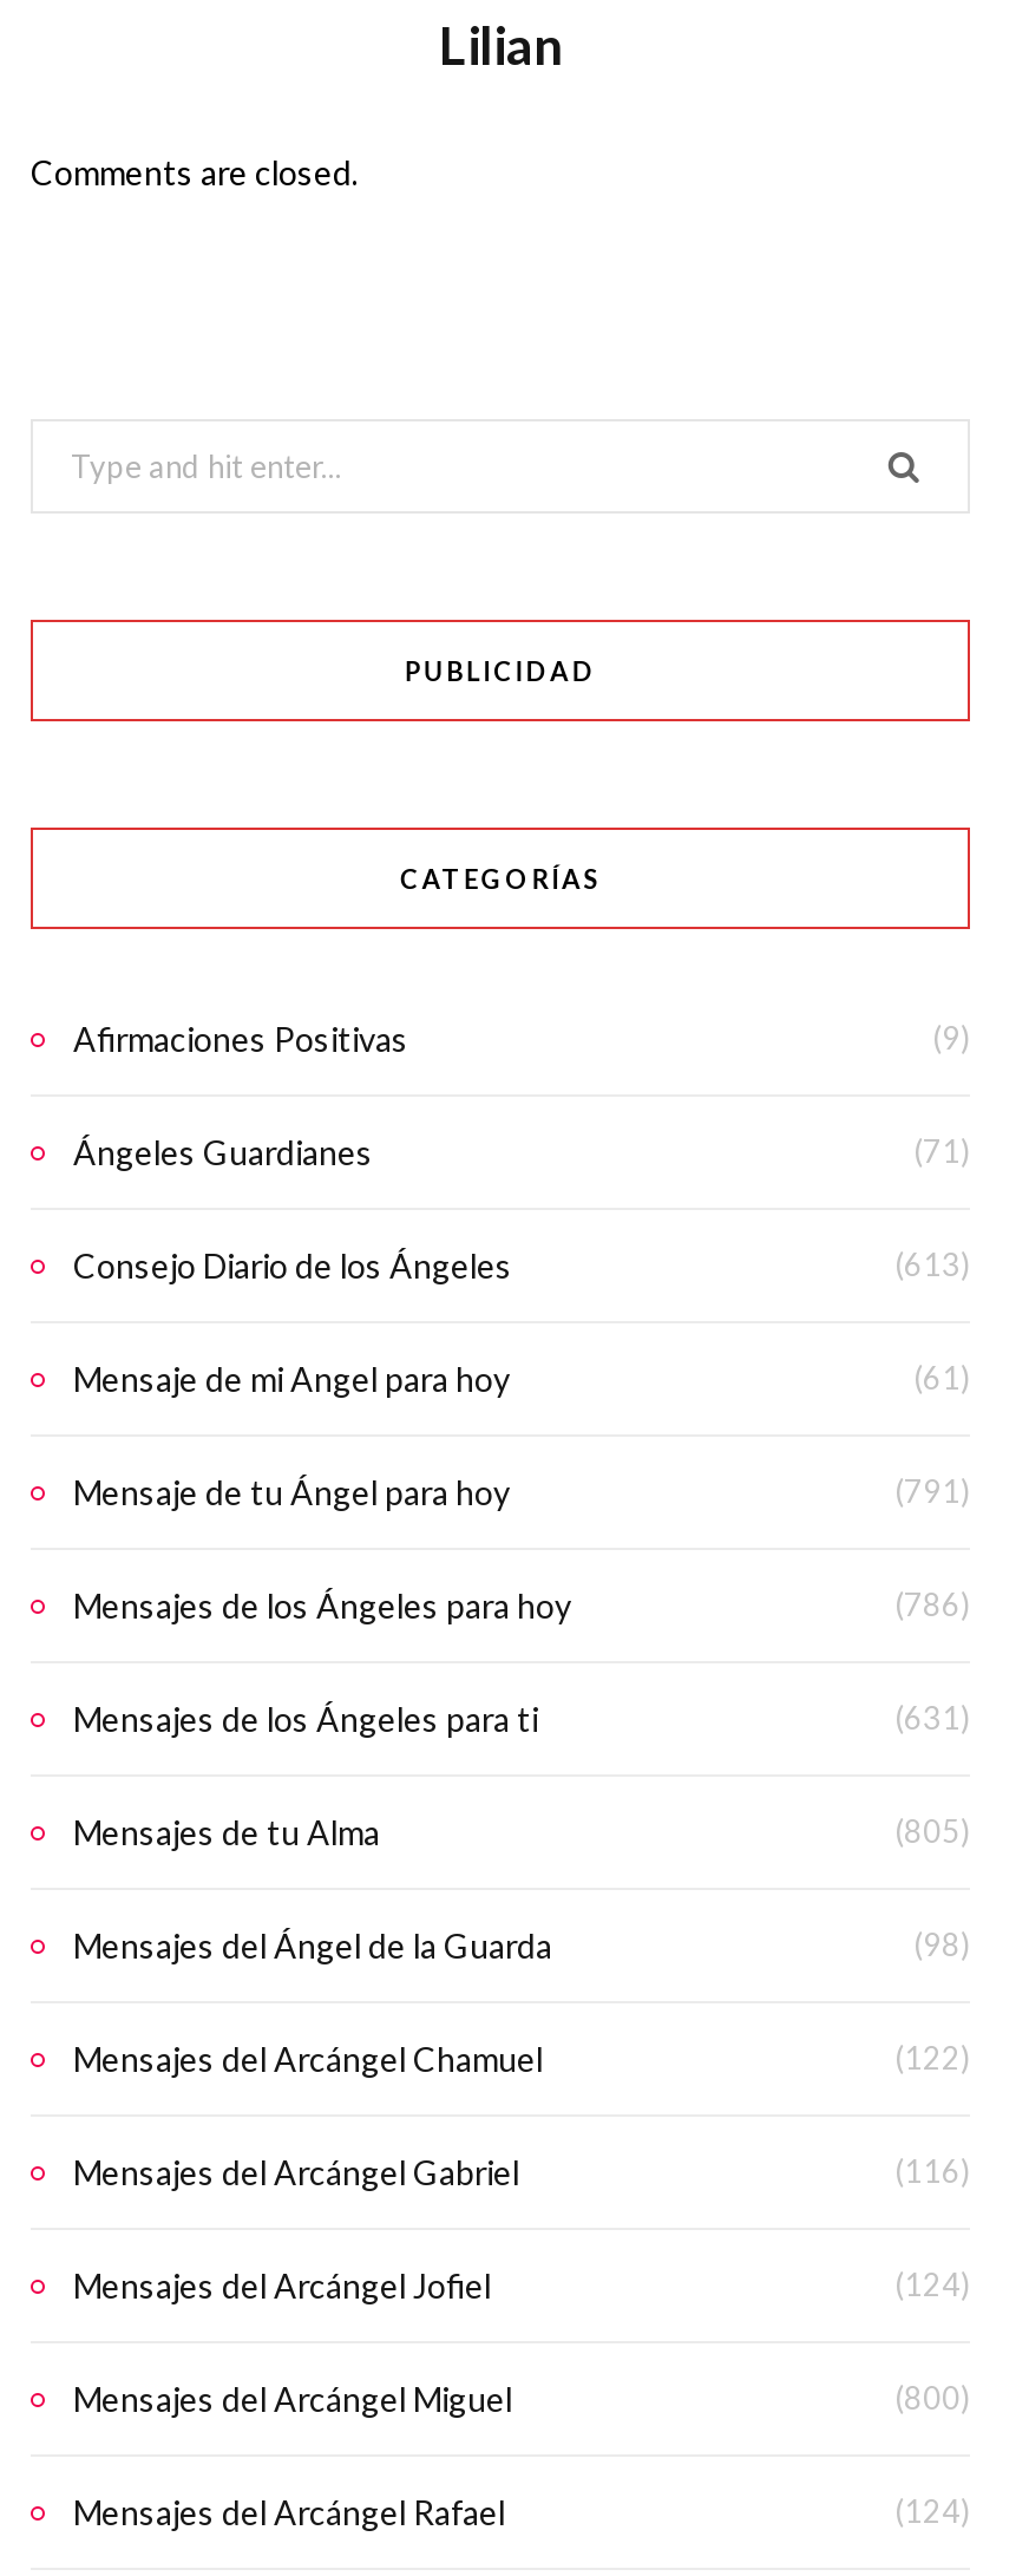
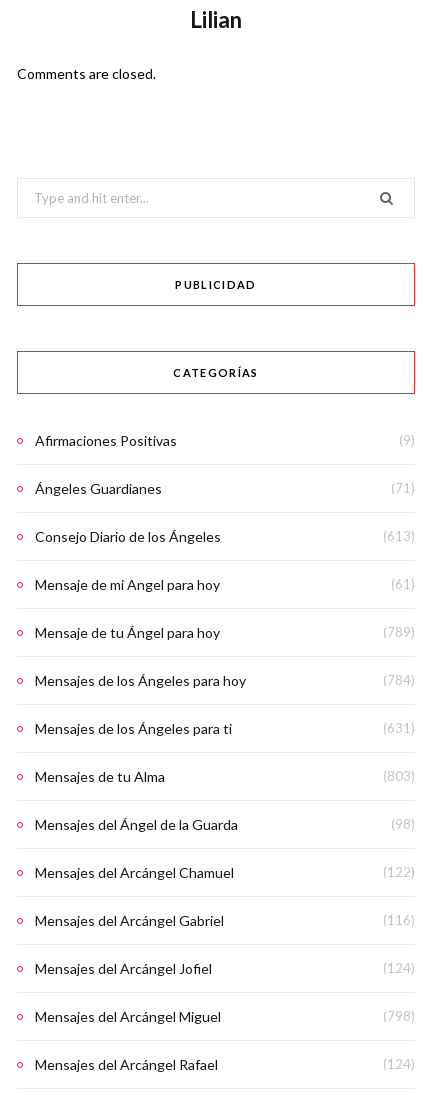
[894,1472,970,1510] (791) -> [383,624,415,640] (789)
[894,1586,970,1624] (786) -> [383,672,415,688] (784)
[894,1812,970,1850] (805) -> [383,768,415,784] (803)
[894,2379,970,2417] (800) -> [383,1008,415,1024] (798)

